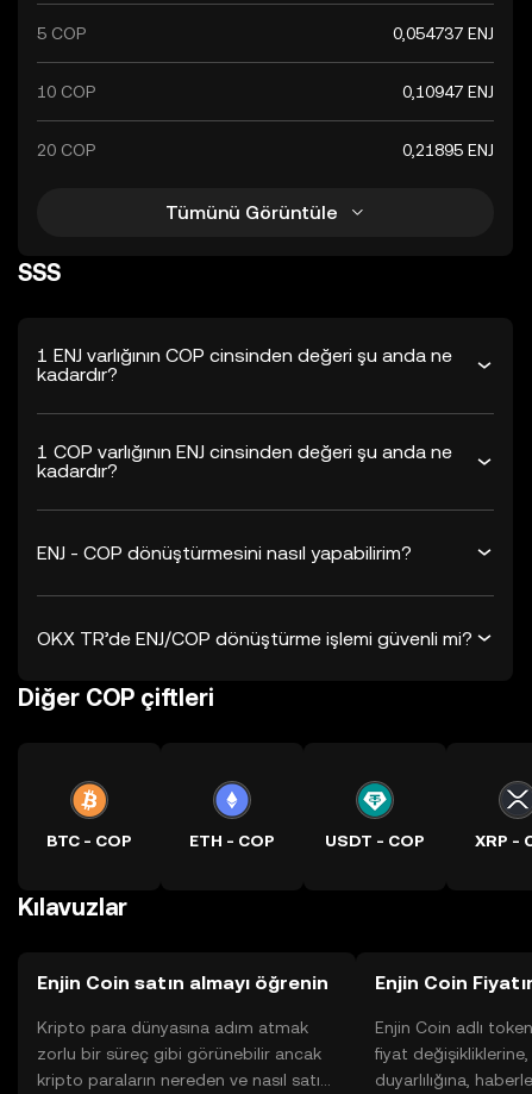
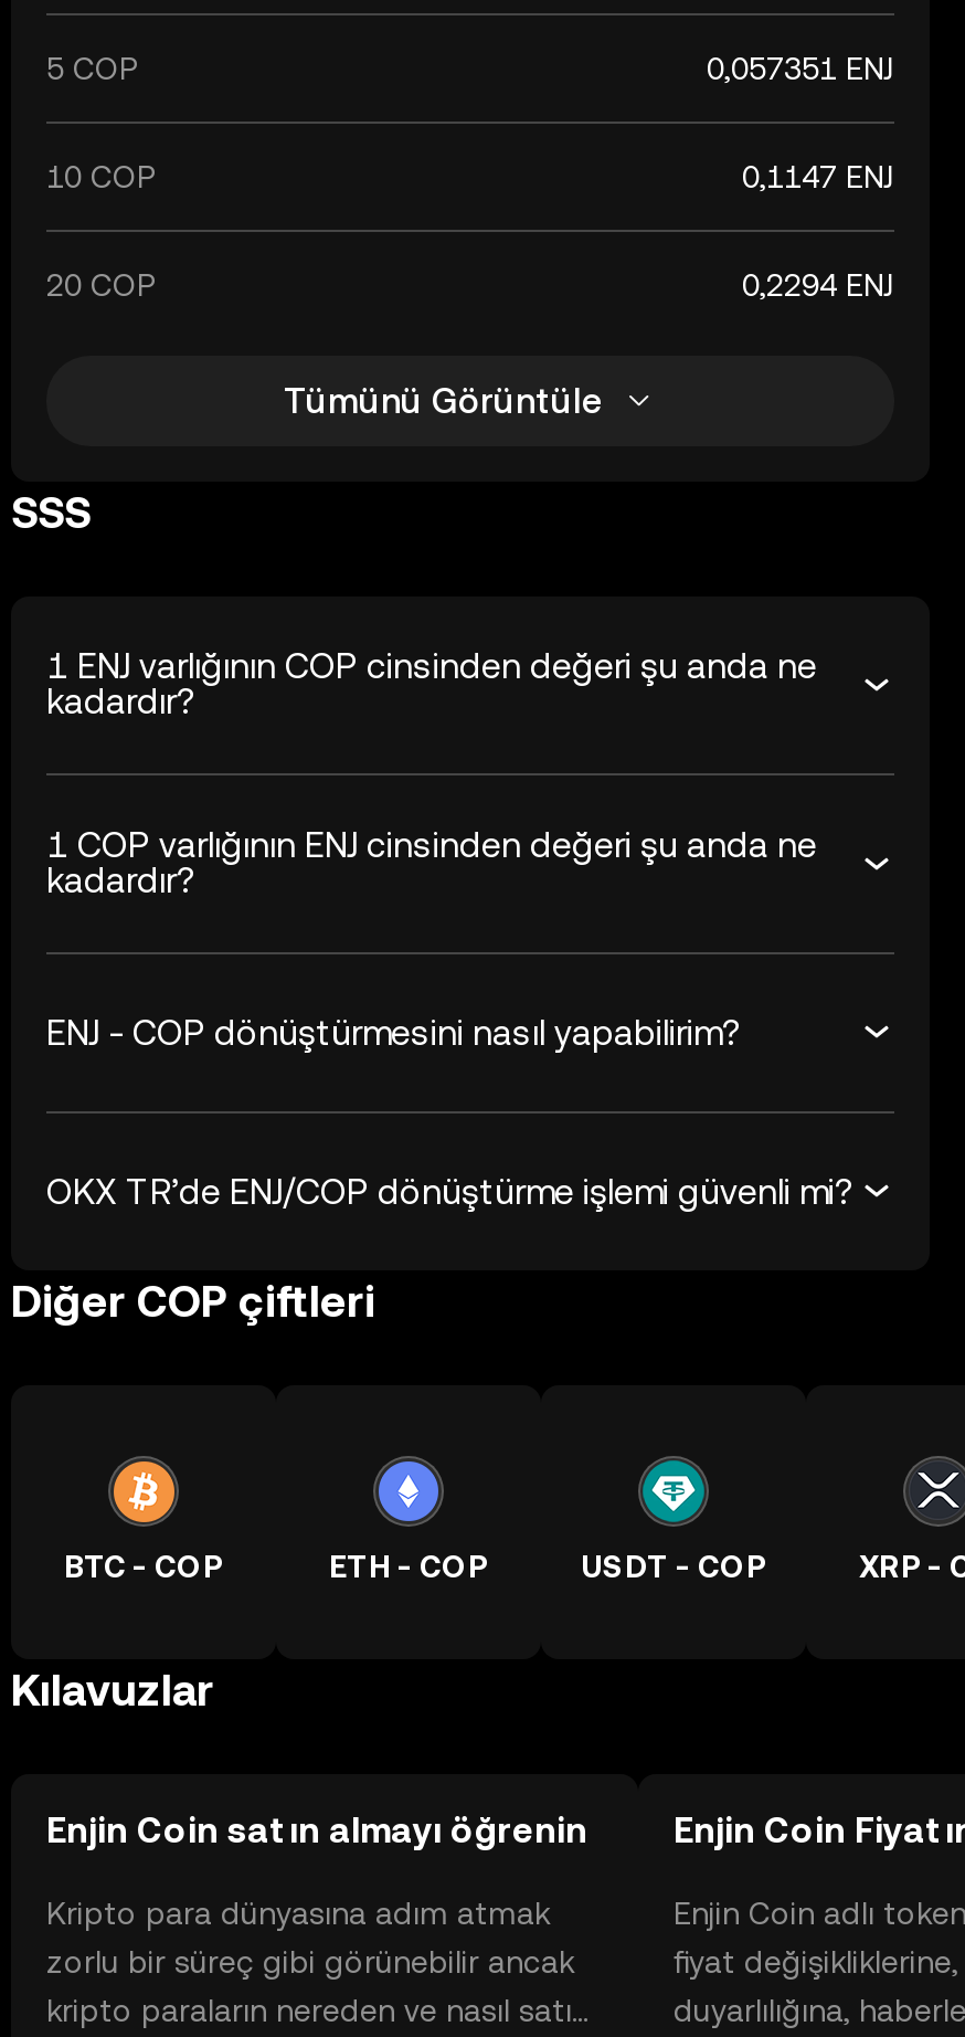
[393,24,494,43] 0,054737 ENJ -> [707,51,894,86] 0,057351 ENJ
[402,82,494,101] 0,10947 ENJ -> [742,159,894,194] 0,1147 ENJ
[402,140,494,160] 0,21895 ENJ -> [742,267,894,303] 0,2294 ENJ

